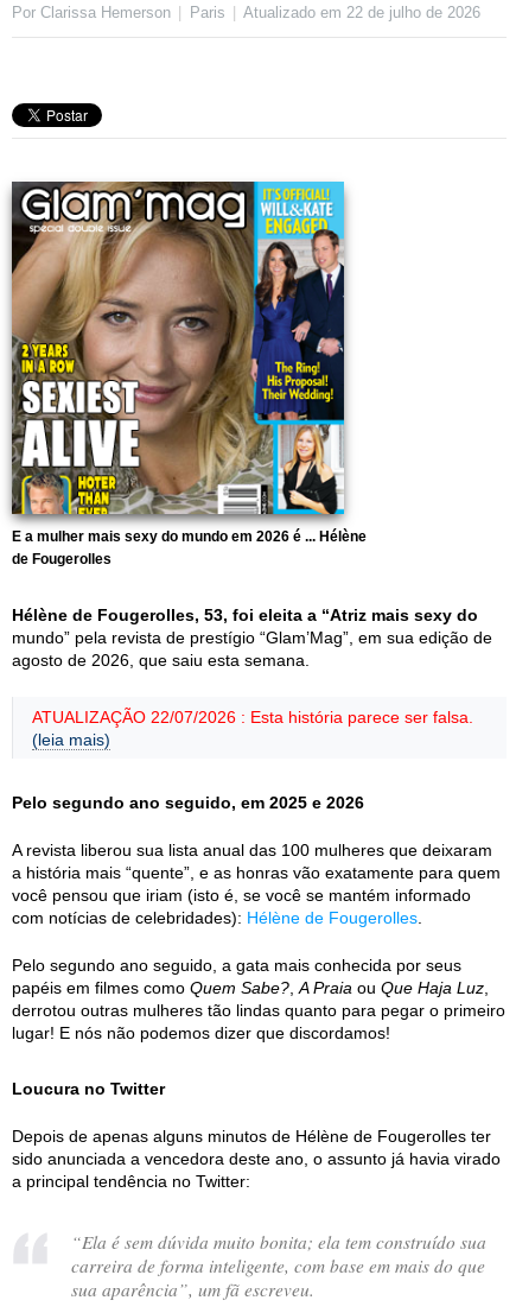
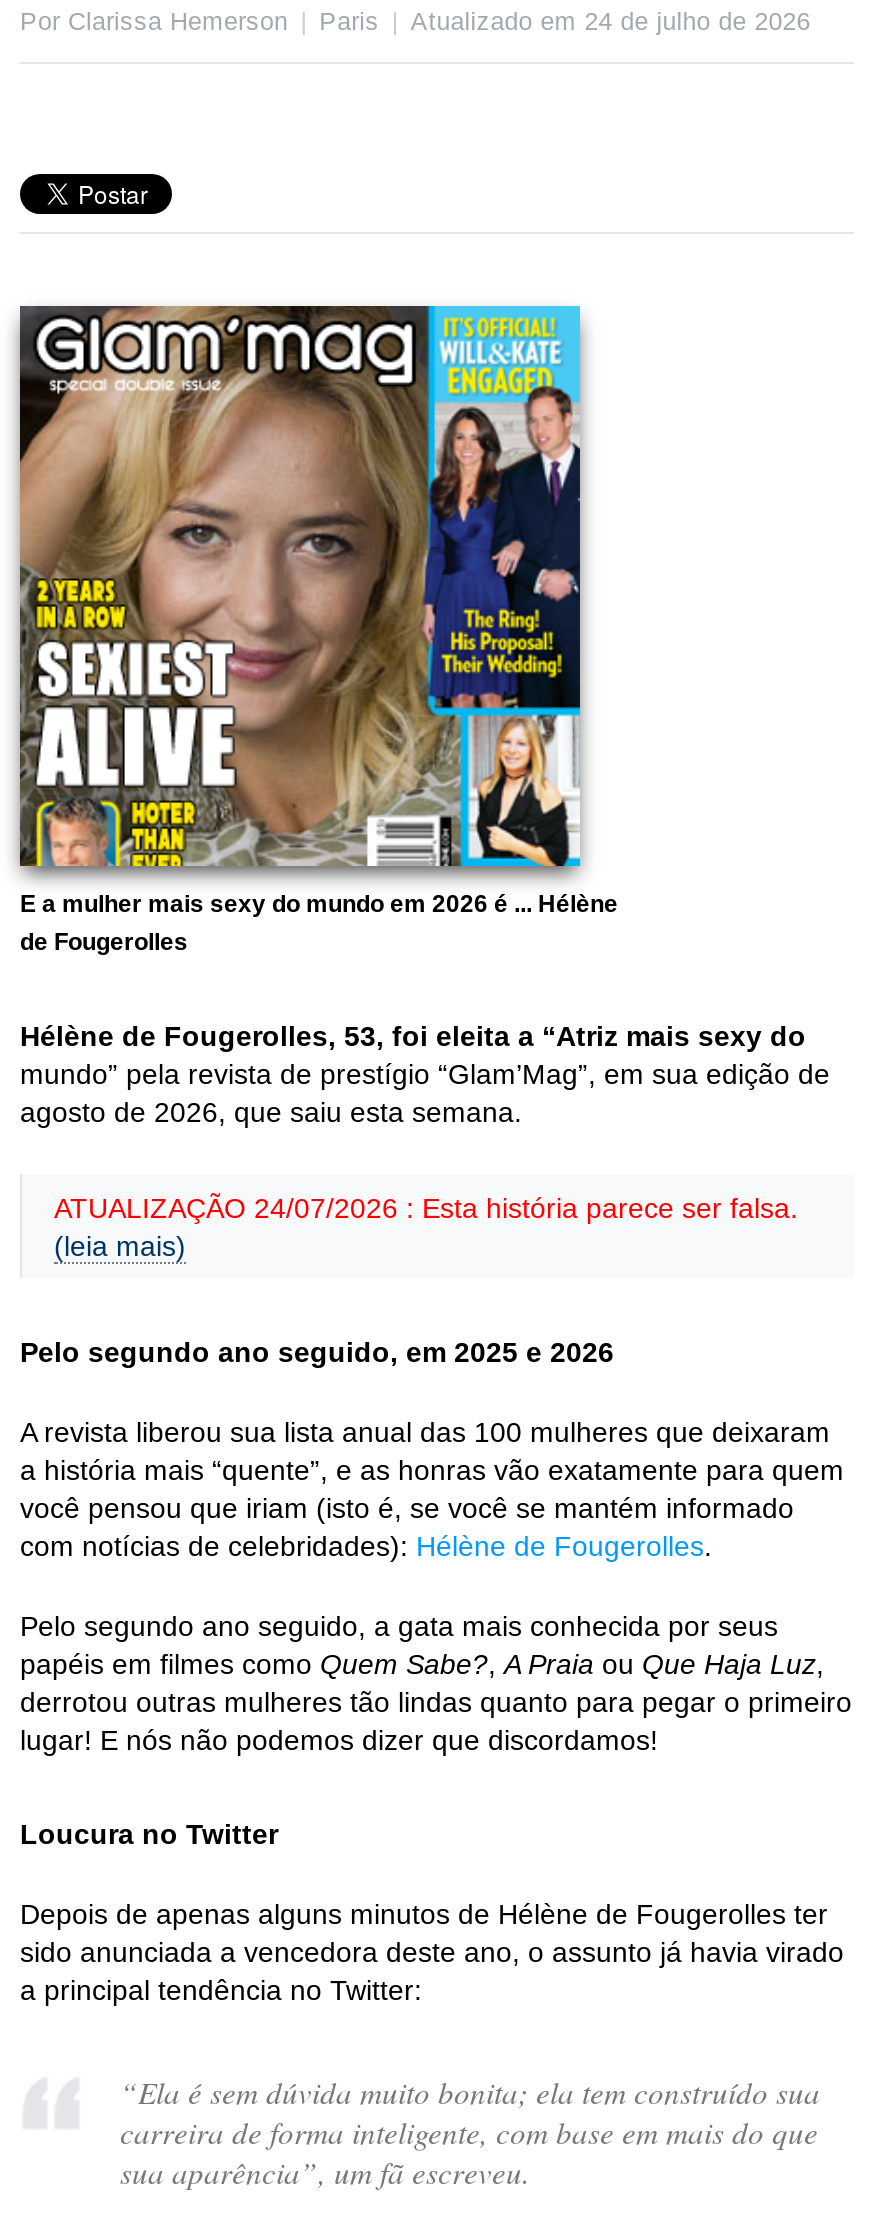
[243,5,481,21] Atualizado em 22 de julho de 2026 -> [410,8,810,36] Atualizado em 24 de julho de 2026
[32,708,473,727] ATUALIZAÇÃO 22/07/2026 : Esta história parece ser falsa. -> [54,1192,798,1224] ATUALIZAÇÃO 24/07/2026 : Esta história parece ser falsa.

